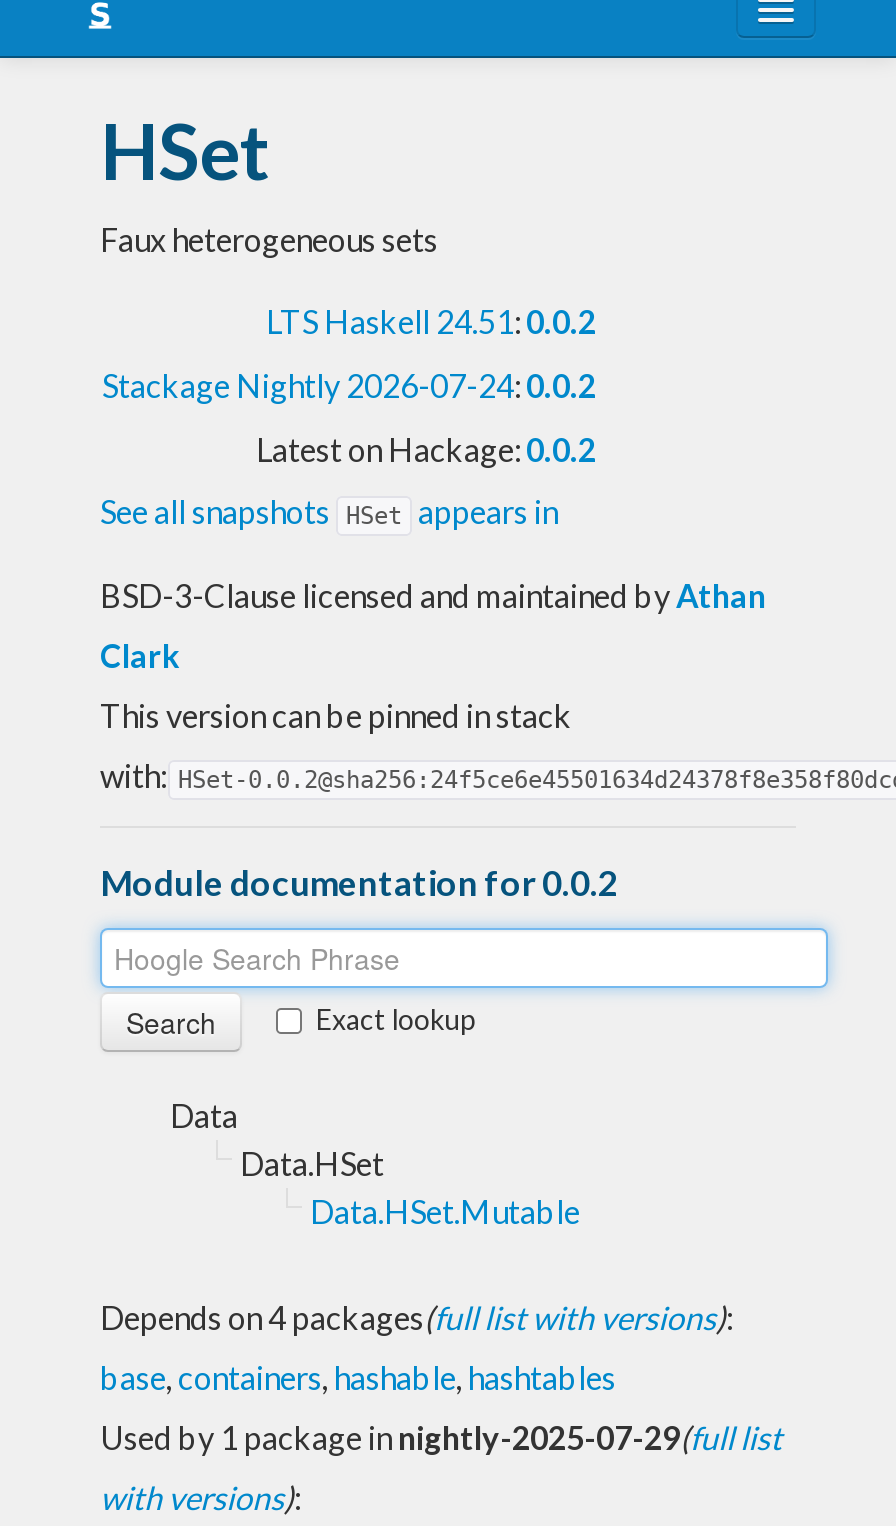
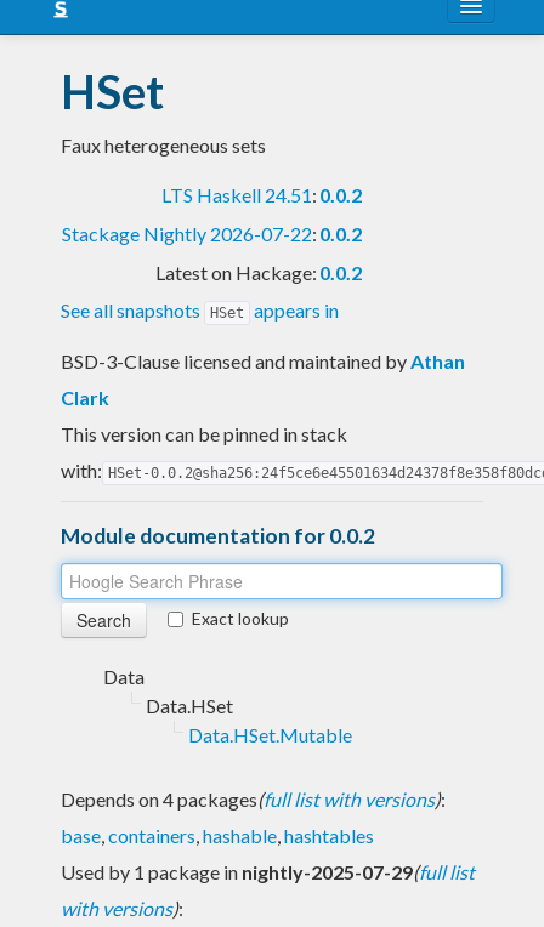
[102,366,596,404] Stackage Nightly 2026-07-24: 0.0.2 -> [62,222,362,245] Stackage Nightly 2026-07-22: 0.0.2

